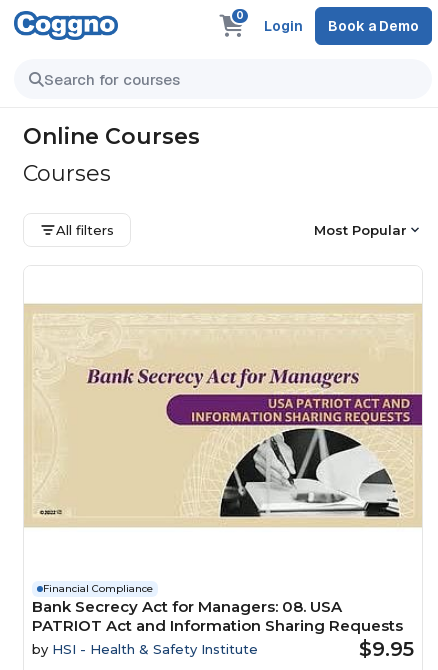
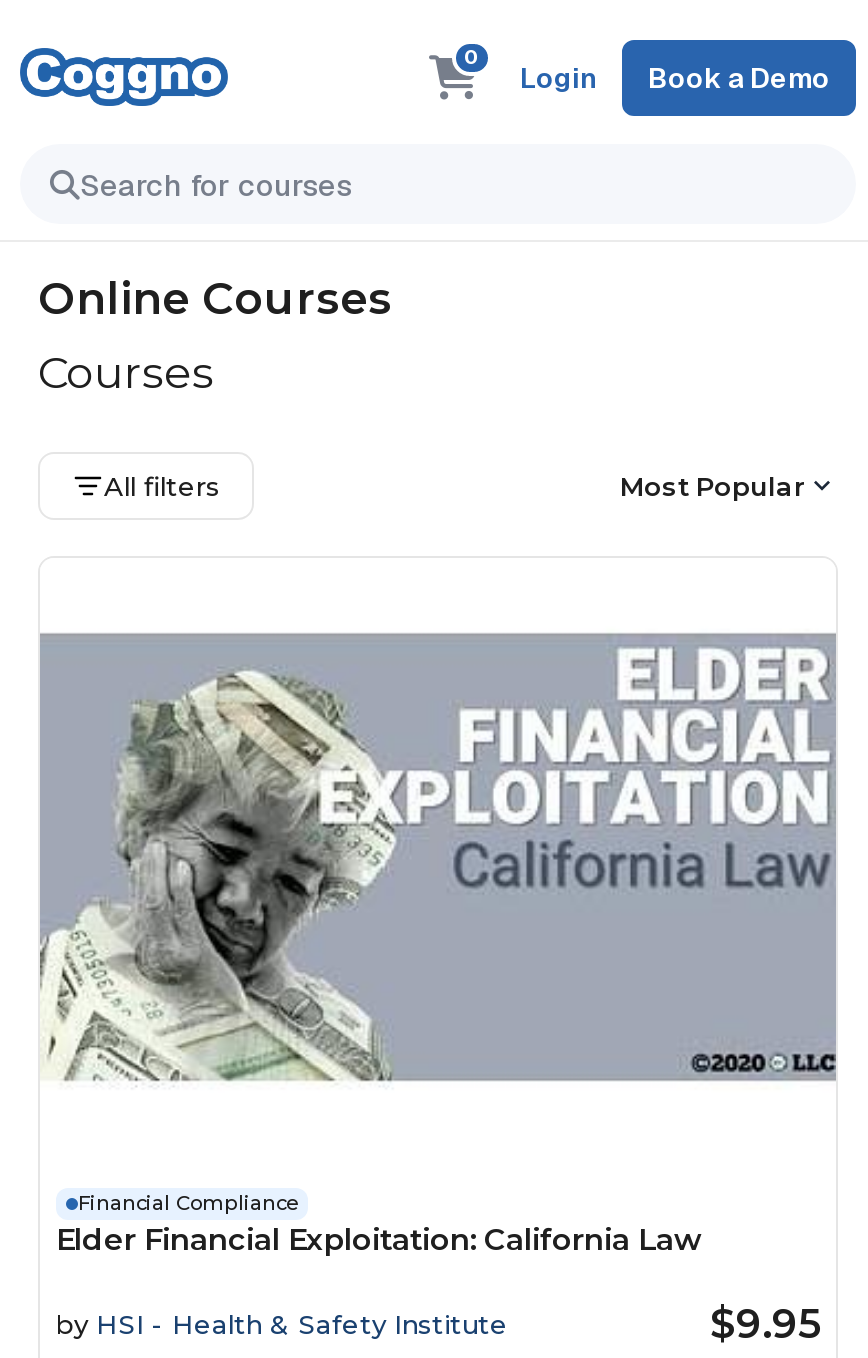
[24,305,422,528] [image] -> [38,634,838,1082] [image]
[32,596,403,634] Bank Secrecy Act for Managers: 08. USA | PATRIOT Act and Information Sharing Requests -> [56,1219,702,1257] Elder Financial Exploitation: California Law

